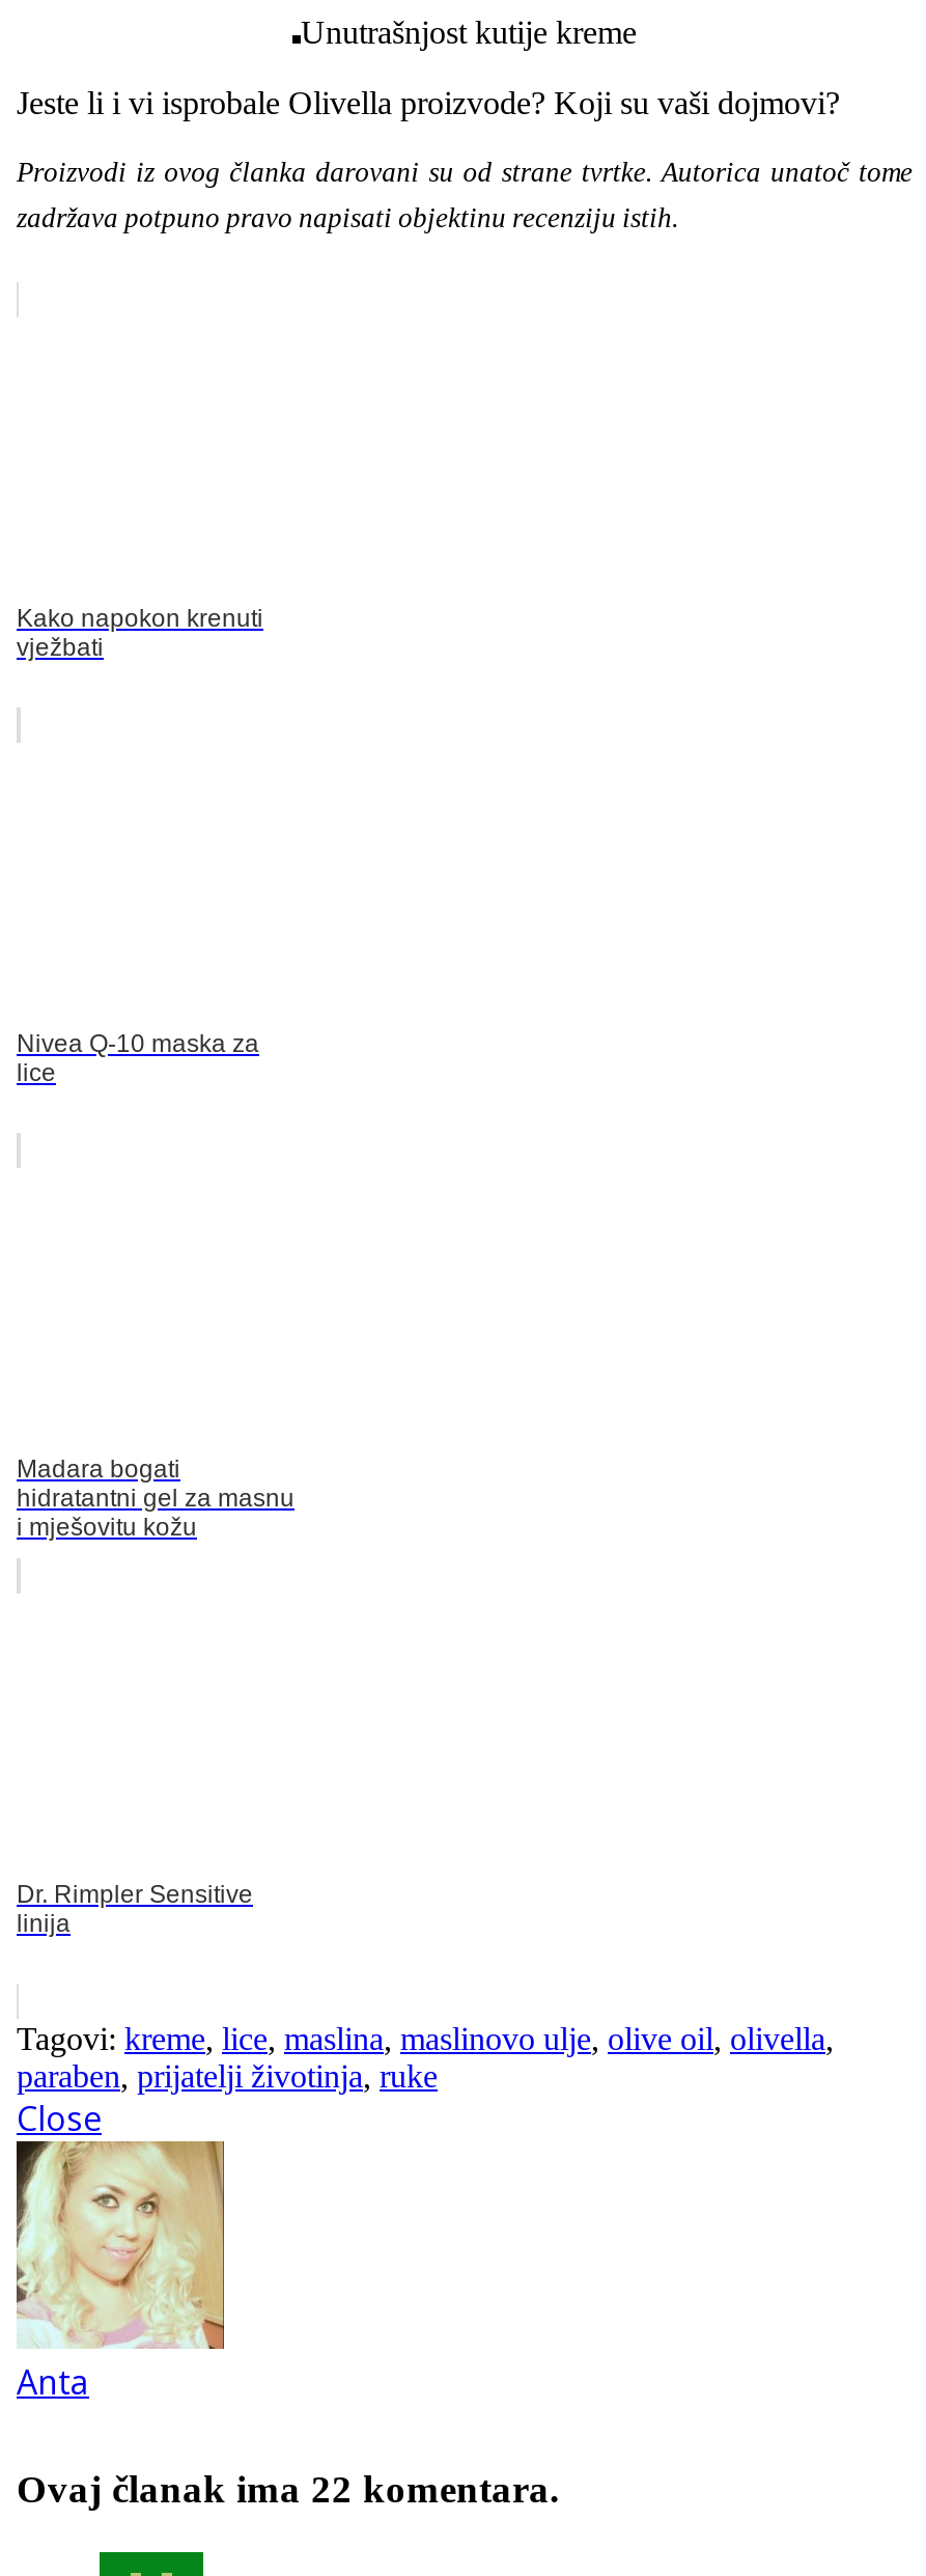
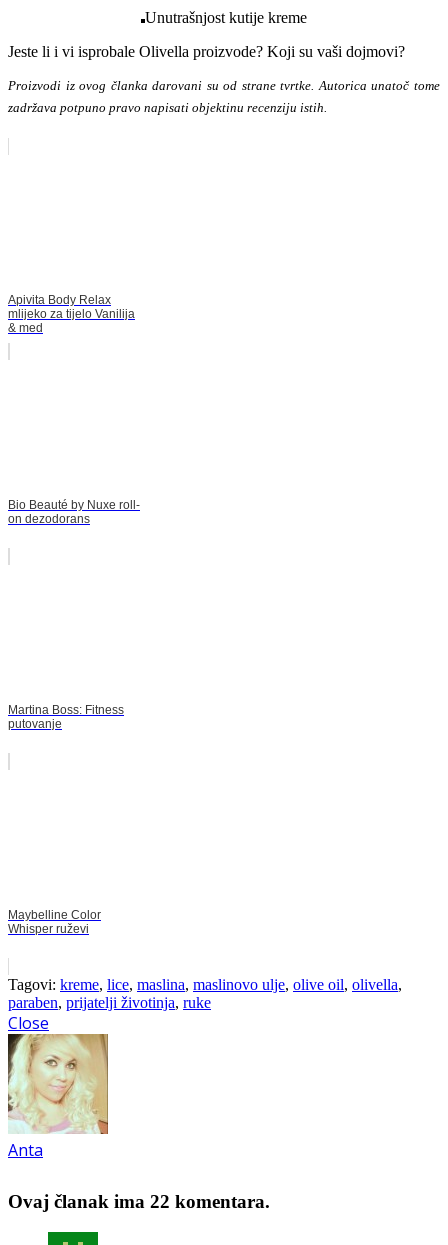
[17,604,263,662] Kako napokon krenuti | vježbati -> [8,293,135,335] Apivita Body Relax | mlijeko za tijelo Vanilija | & med
[17,1029,259,1087] Nivea Q-10 maska za | lice -> [8,498,140,526] Bio Beauté by Nuxe roll- | on dezodorans
[17,1455,294,1542] Madara bogati | hidratantni gel za masnu | i mješovitu kožu -> [8,703,124,731] Martina Boss: Fitness | putovanje
[17,1880,253,1938] Dr. Rimpler Sensitive | linija -> [8,908,101,936] Maybelline Color | Whisper ruževi

